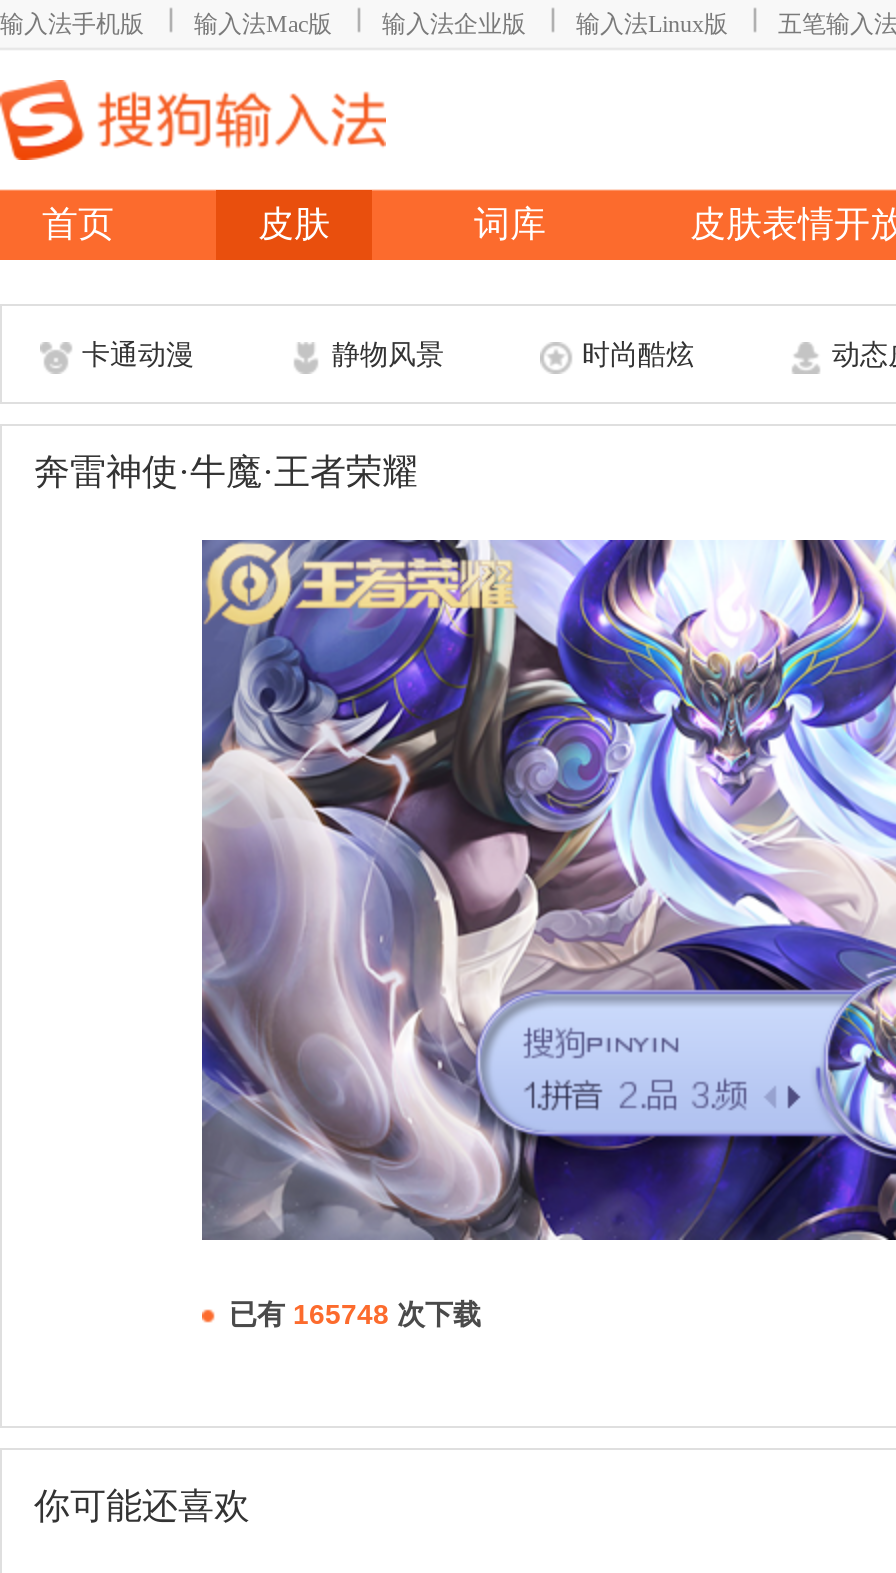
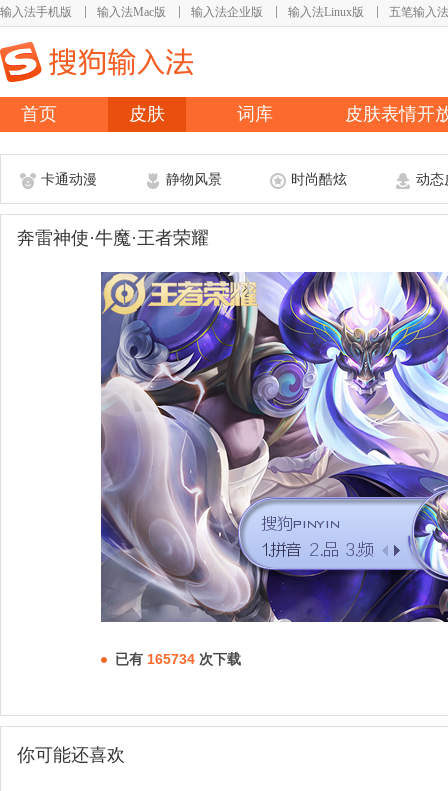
[229,1298,481,1330] 已有165748次下载 -> [114,651,240,667] 已有165734次下载

